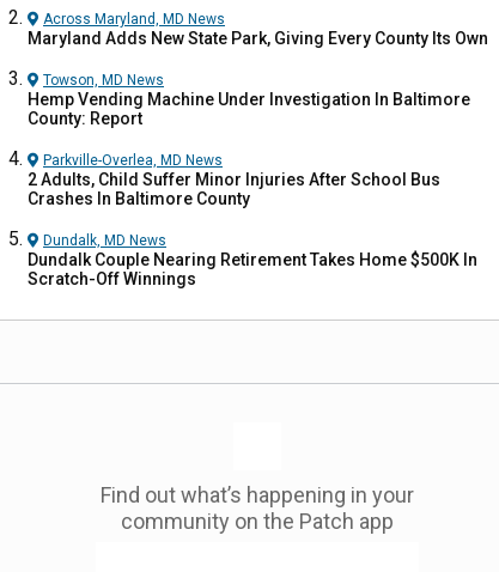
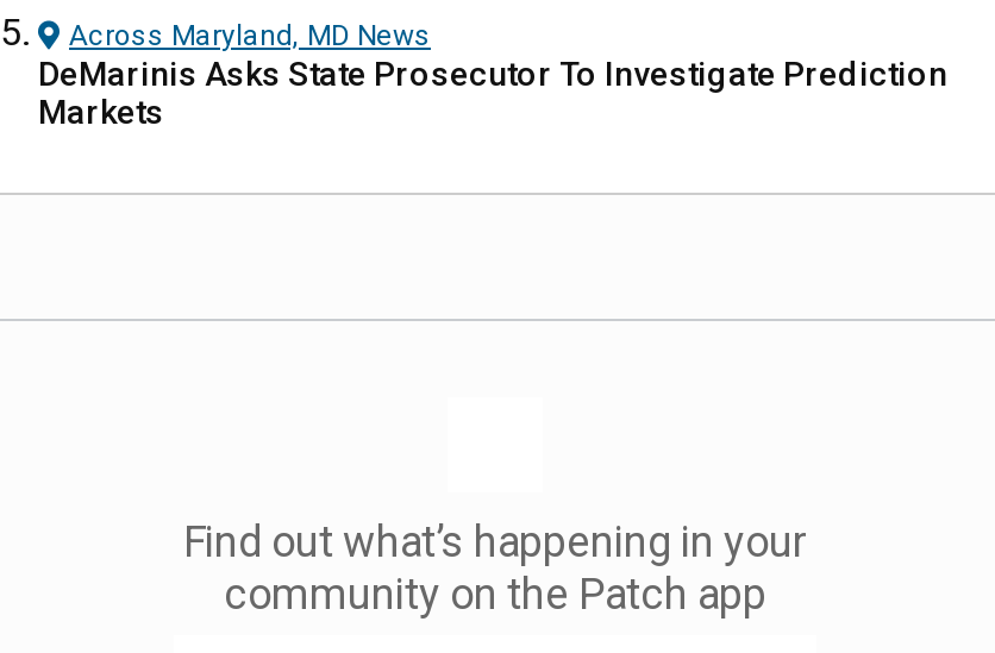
[28,29,488,288] Maryland Adds New State Park, Giving Every County Its Own | Towson, MD News | Hemp Vending Machine Under Investigation In Baltimore | County: Report | Parkville-Overlea, MD News | 2 Adults, Child Suffer Minor Injuries After School Bus | Crashes In Baltimore County | Dundalk, MD News | Dundalk Couple Nearing Retirement Takes Home $500K In | Scratch-Off Winnings -> [38,55,947,131] DeMarinis Asks State Prosecutor To Investigate Prediction | Markets

